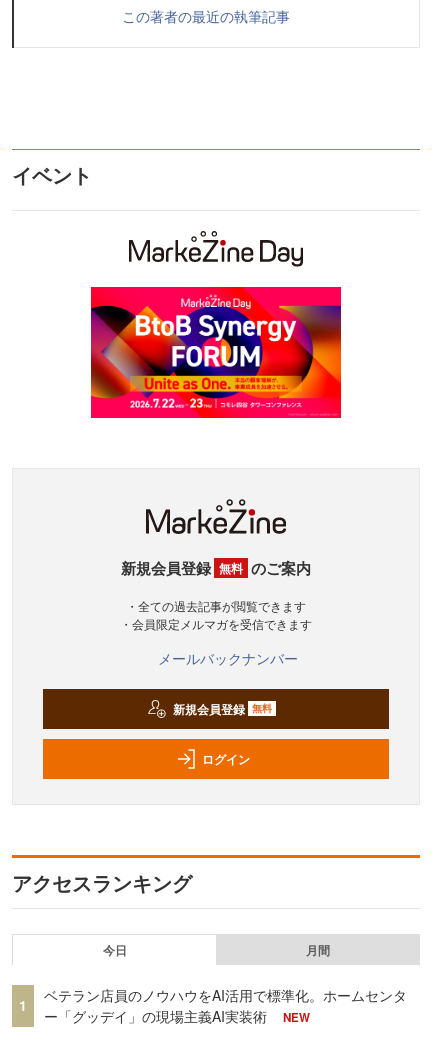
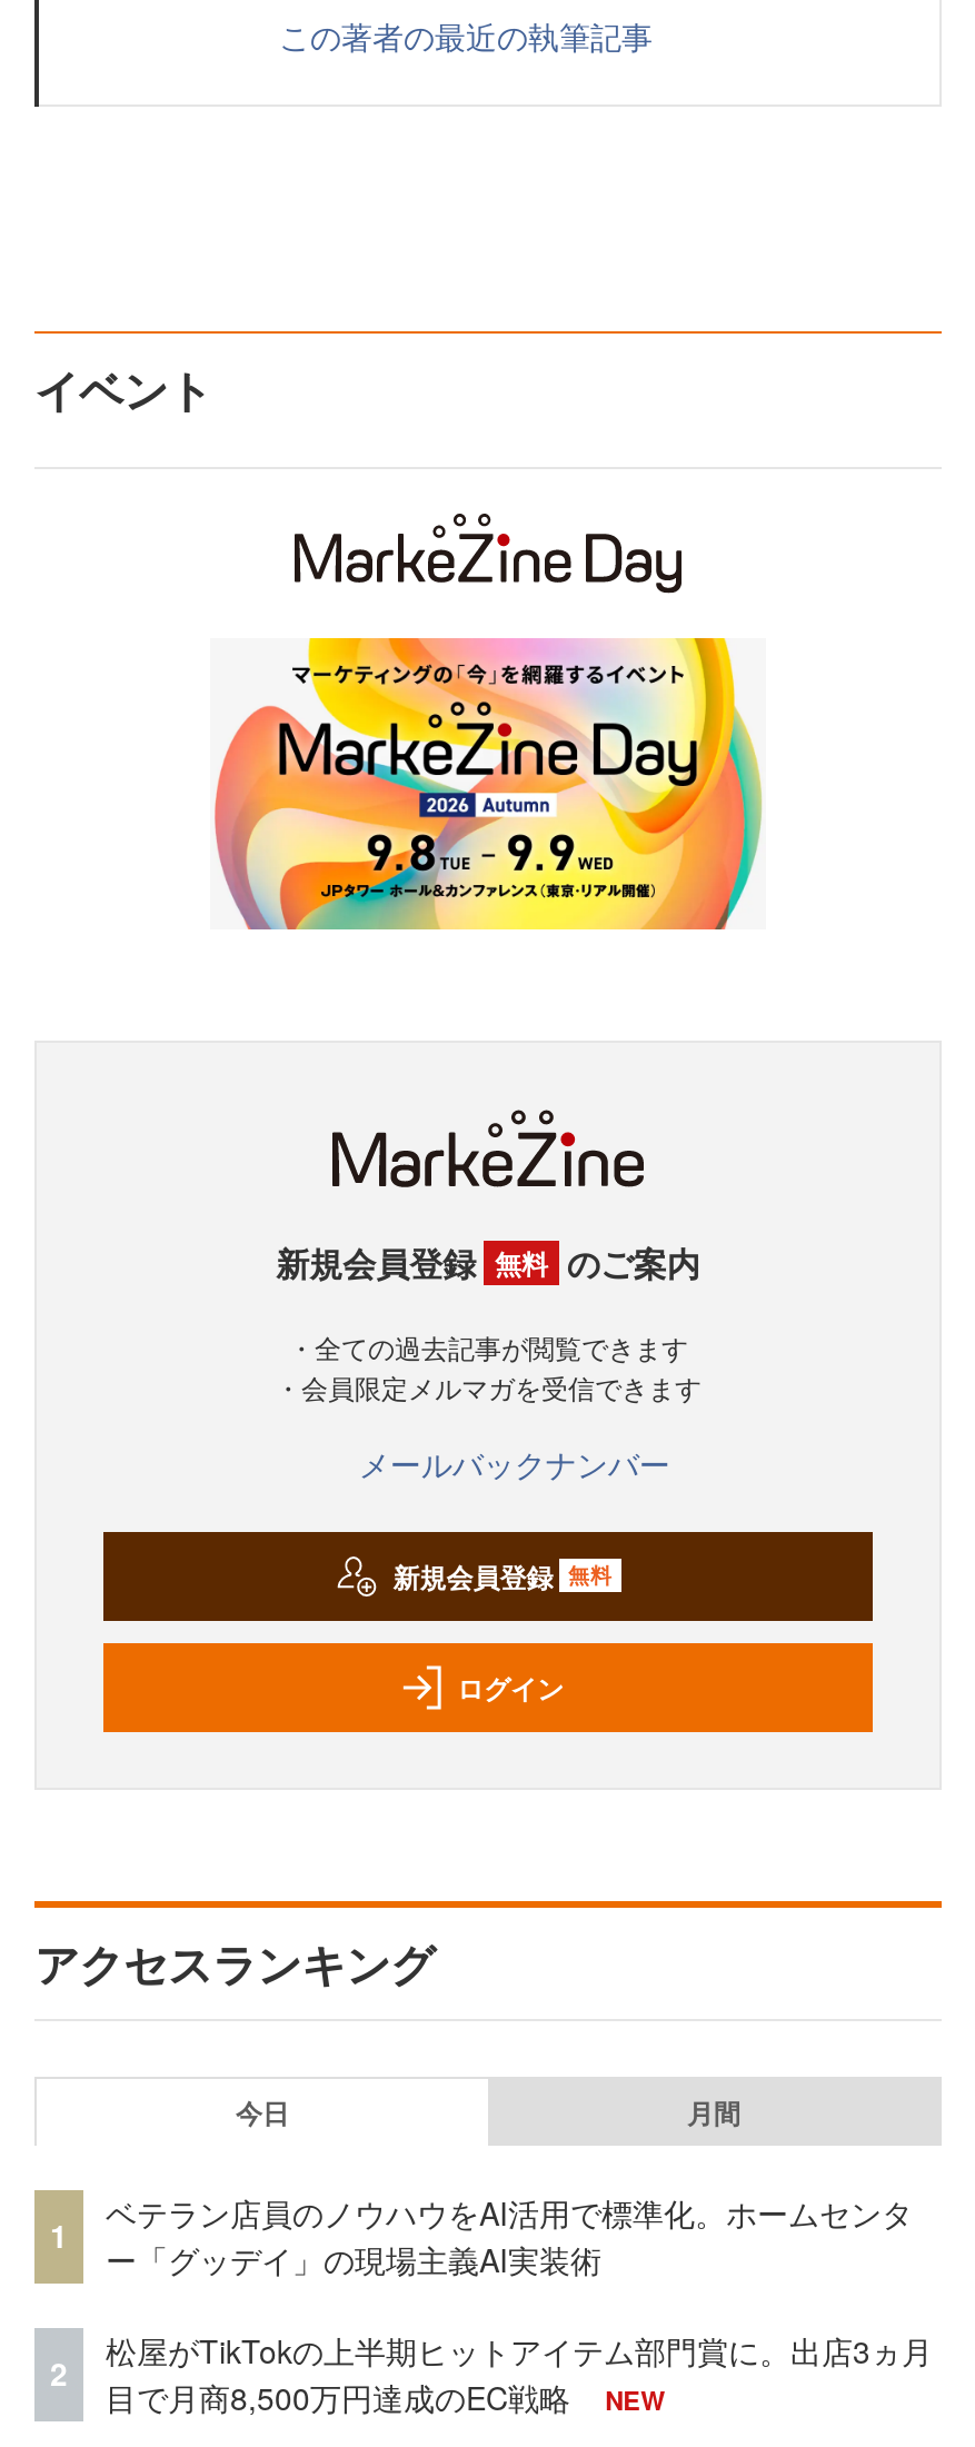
[90,286,342,419] [image] -> [210,636,766,932] [image]
none -> [50,2351,68,2396] 2
none -> [106,2328,933,2419] 松屋がTikTokの上半期ヒットアイテム部門賞に。出店3ヵ月 | 目で月商8,500万円達成のEC戦略

